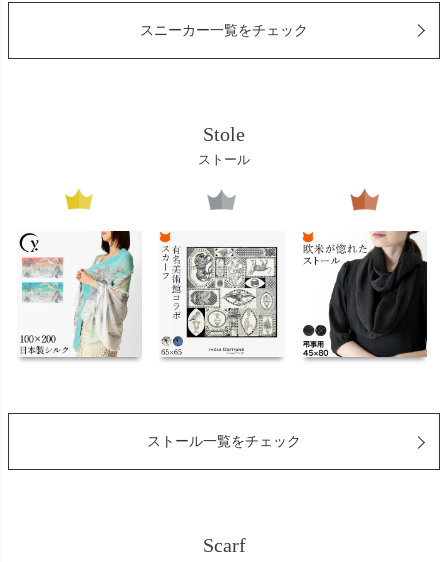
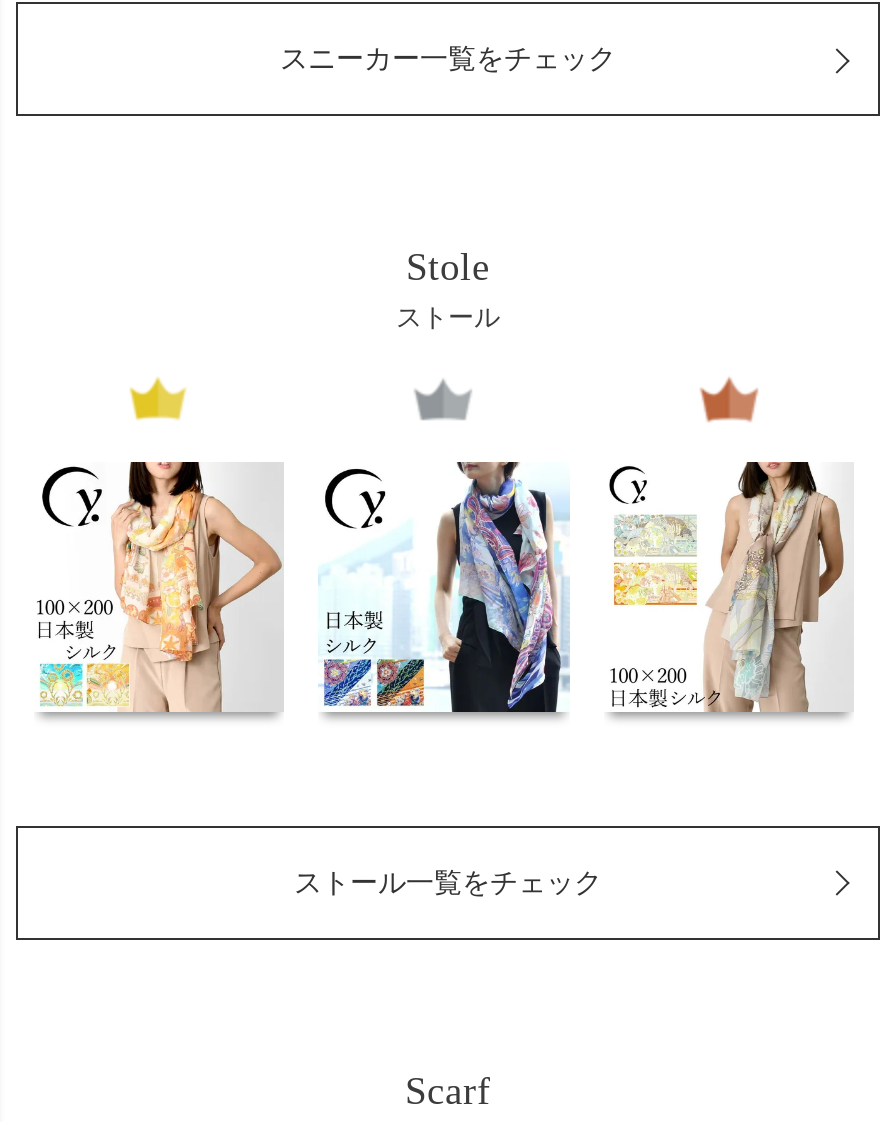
[18,230,140,358] [image] -> [36,459,282,713] [image]
[159,231,284,357] [image] -> [320,459,570,715] [image]
[302,230,428,358] [image] -> [606,461,854,713] [image]

